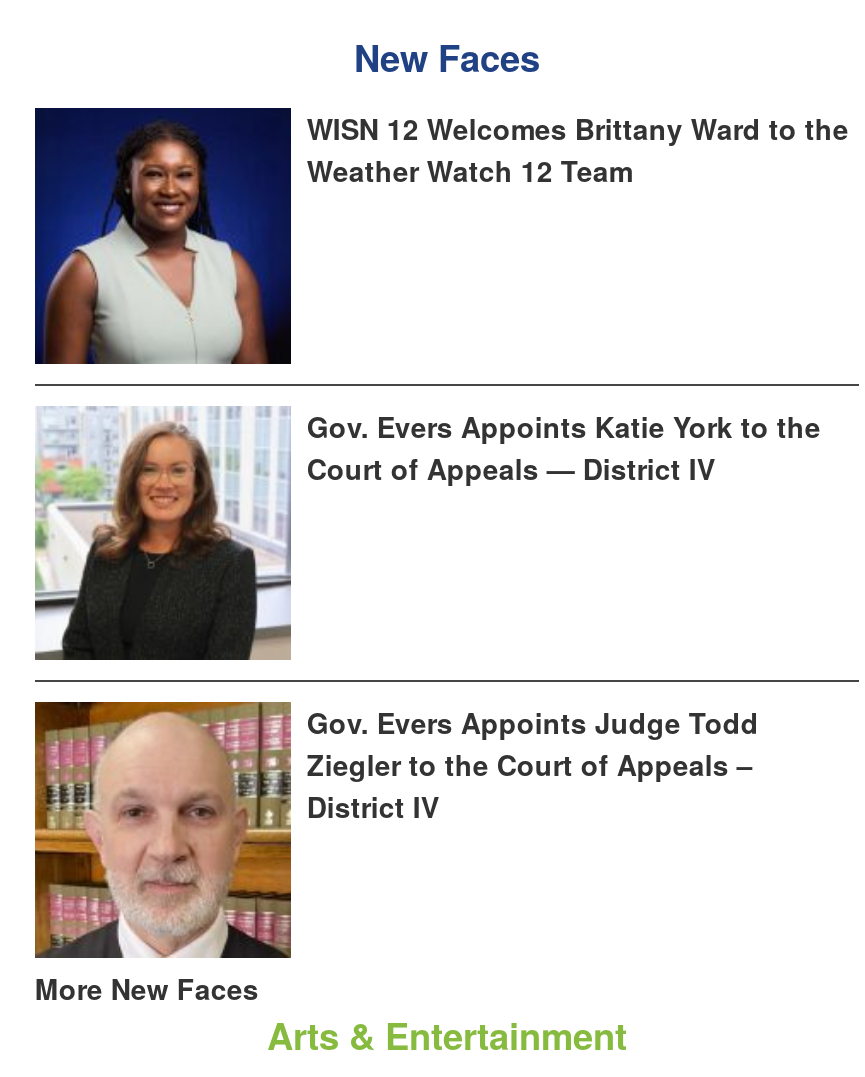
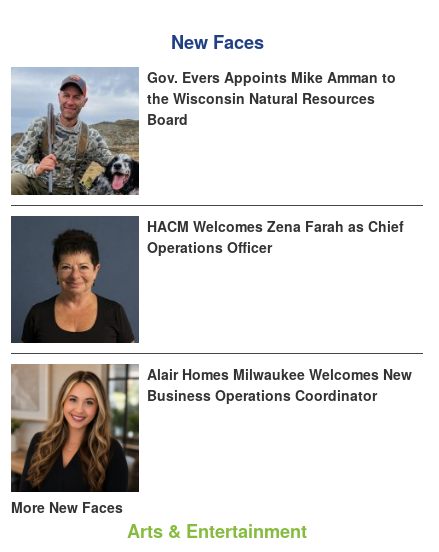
[33,106,849,366] [image] | WISN 12 Welcomes Brittany Ward to the | Weather Watch 12 Team -> [10,67,396,196] [image] | Gov. Evers Appoints Mike Amman to | the Wisconsin Natural Resources | Board
[33,405,821,662] [image] | Gov. Evers Appoints Katie York to the | Court of Appeals — District IV -> [10,215,404,343] [image] | HACM Welcomes Zena Farah as Chief | Operations Officer
[33,702,759,958] [image] | Gov. Evers Appoints Judge Todd | Ziegler to the Court of Appeals – | District IV -> [10,363,412,493] [image] | Alair Homes Milwaukee Welcomes New | Business Operations Coordinator

